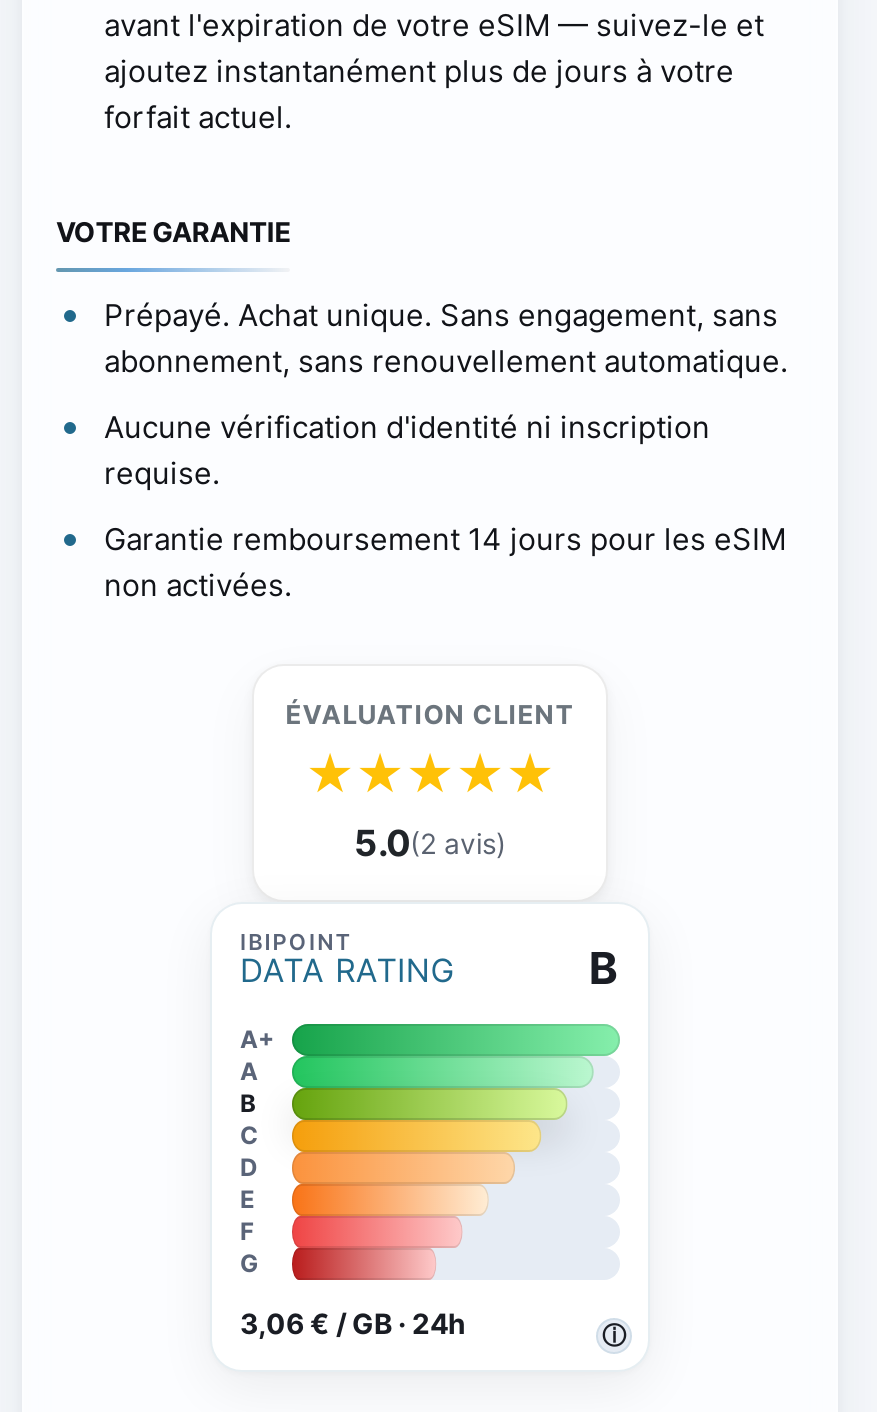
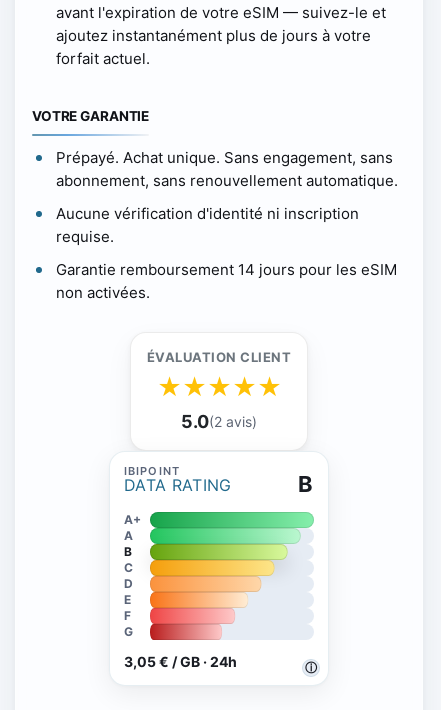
[240,1306,466,1340] 3,06 € / GB · 24h -> [124,653,237,670] 3,05 € / GB · 24h

